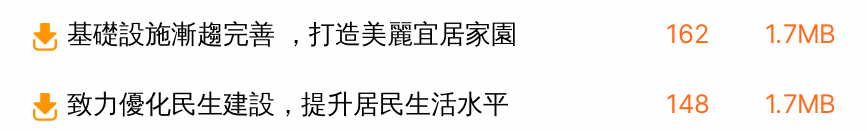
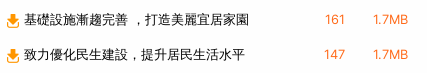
[666,19,835,49] 162 1.7MB -> [324,12,408,27] 161 1.7MB
[666,89,835,119] 148 1.7MB -> [324,47,408,62] 147 1.7MB

